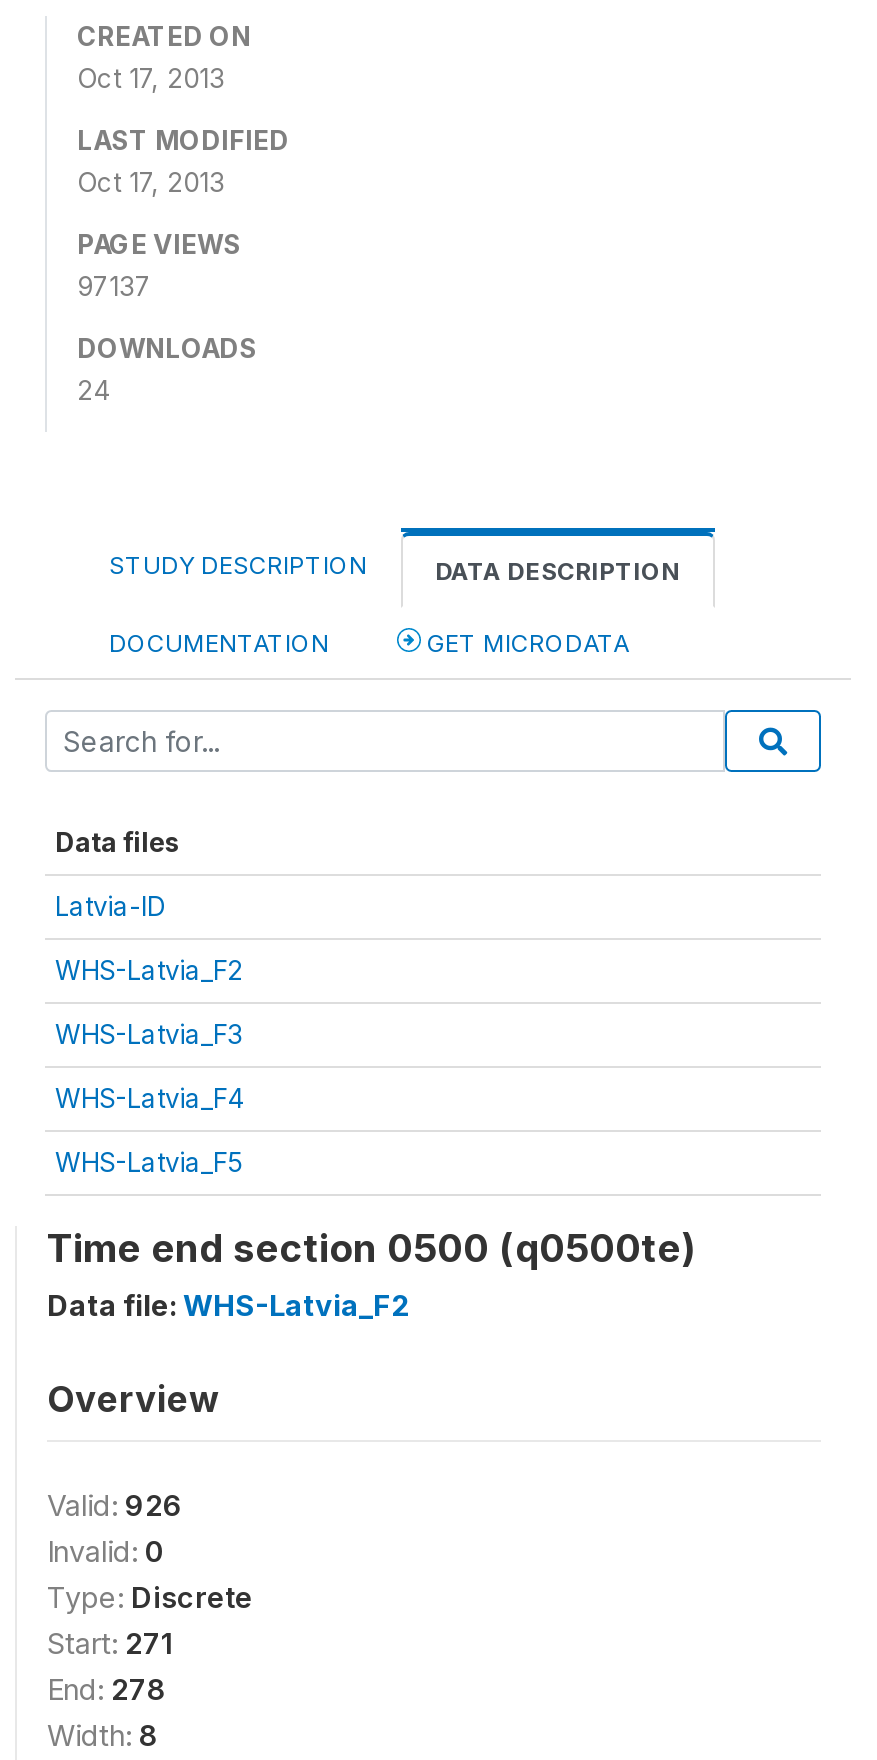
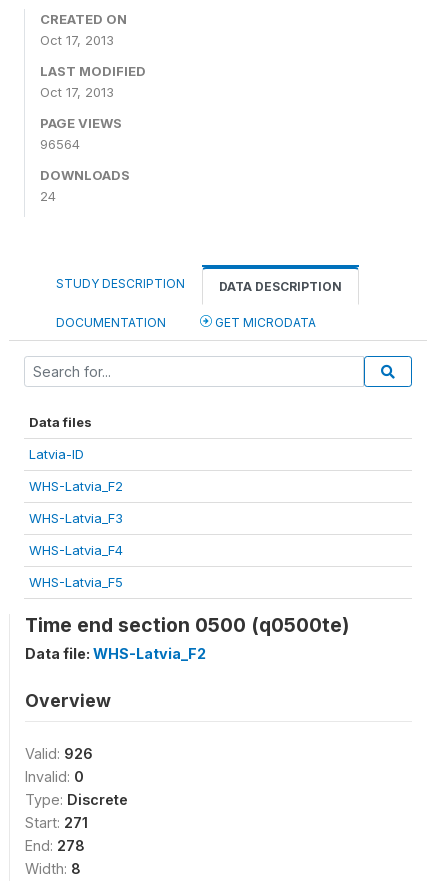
[77,270,151,302] 97137 -> [40,136,80,152] 96564

